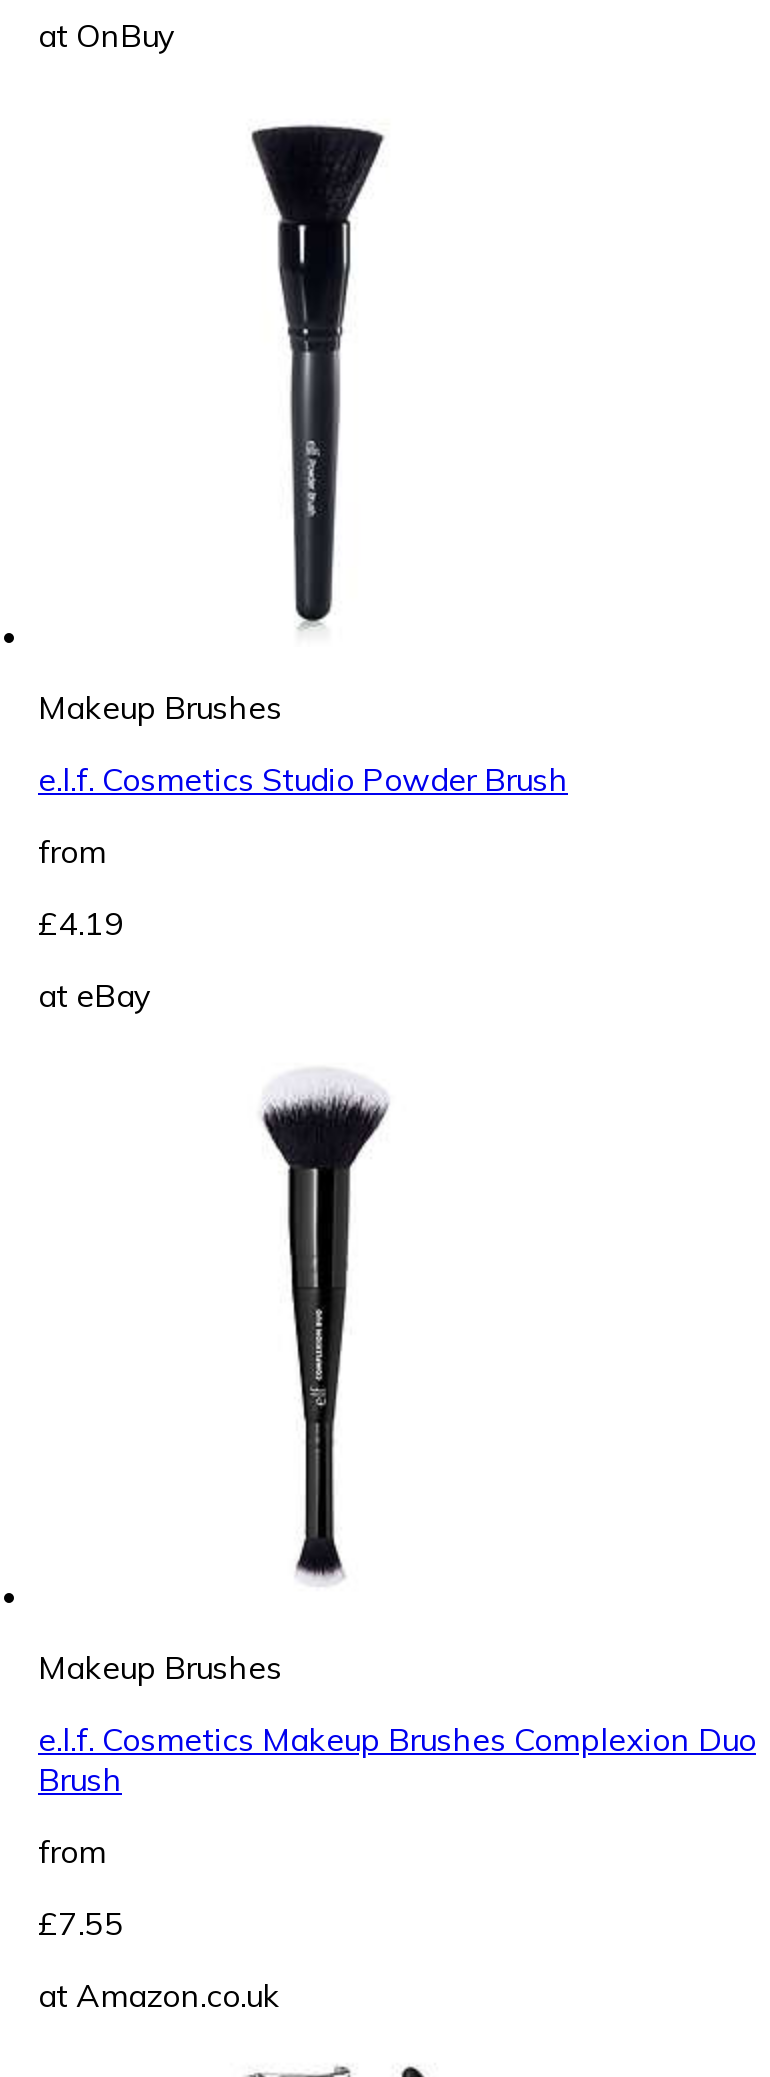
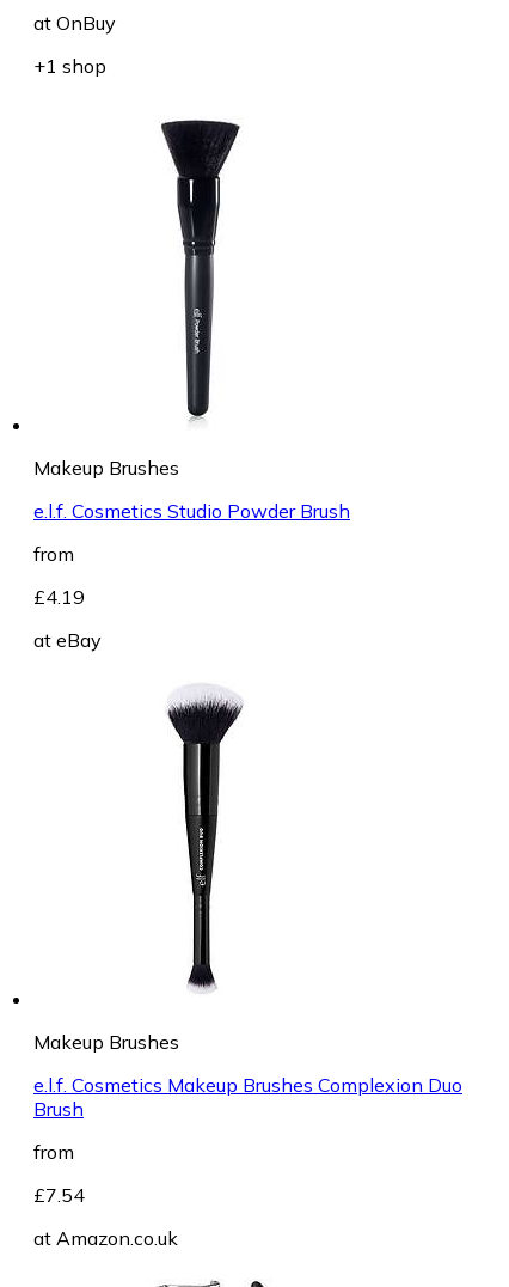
none -> [33,54,106,78] +1 shop
[38,1903,124,1943] £7.55 -> [33,1183,85,1207] £7.54

